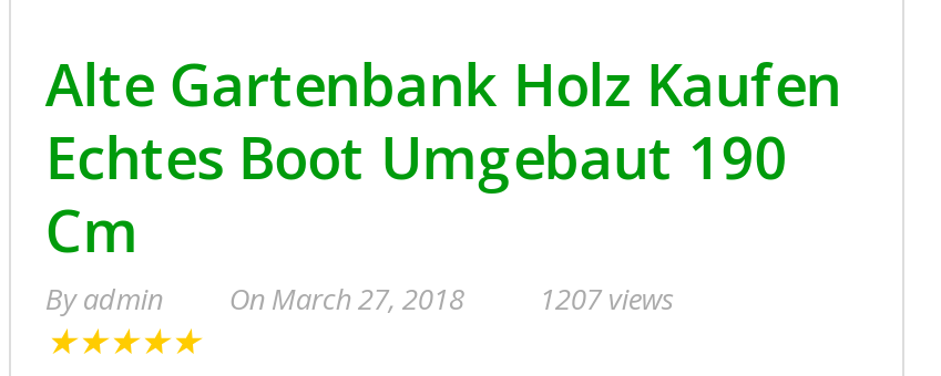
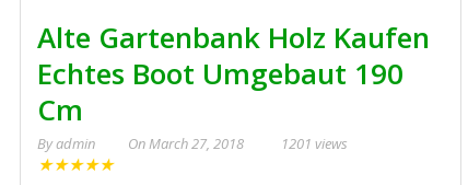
[45,279,675,318] Byadmin On March 27, 2018 1207 views -> [38,134,348,153] Byadmin On March 27, 2018 1201 views

